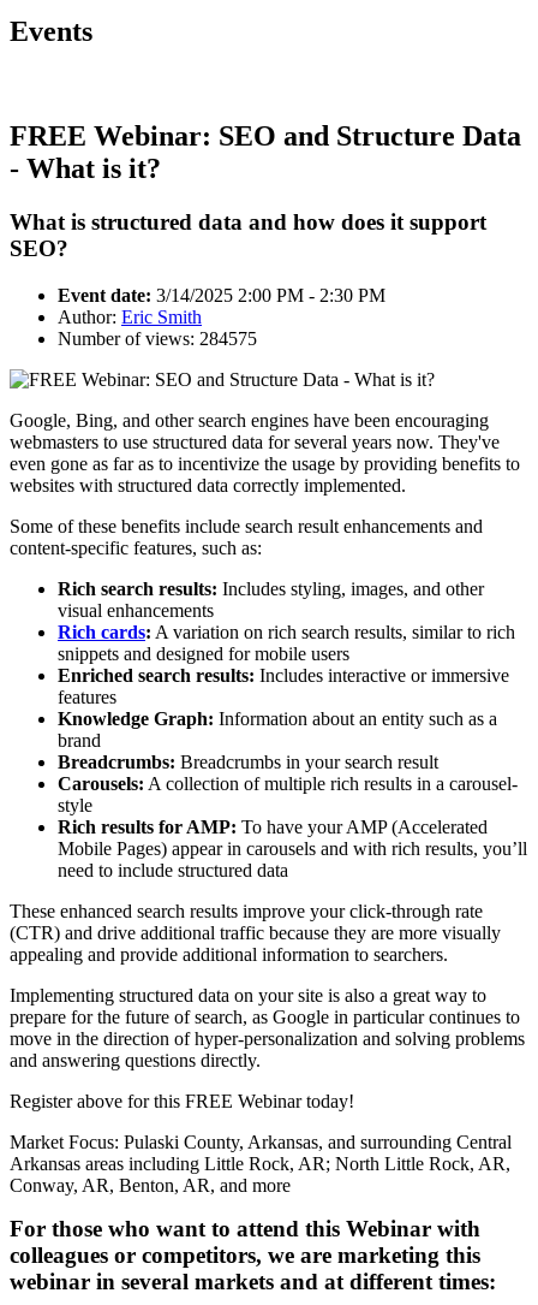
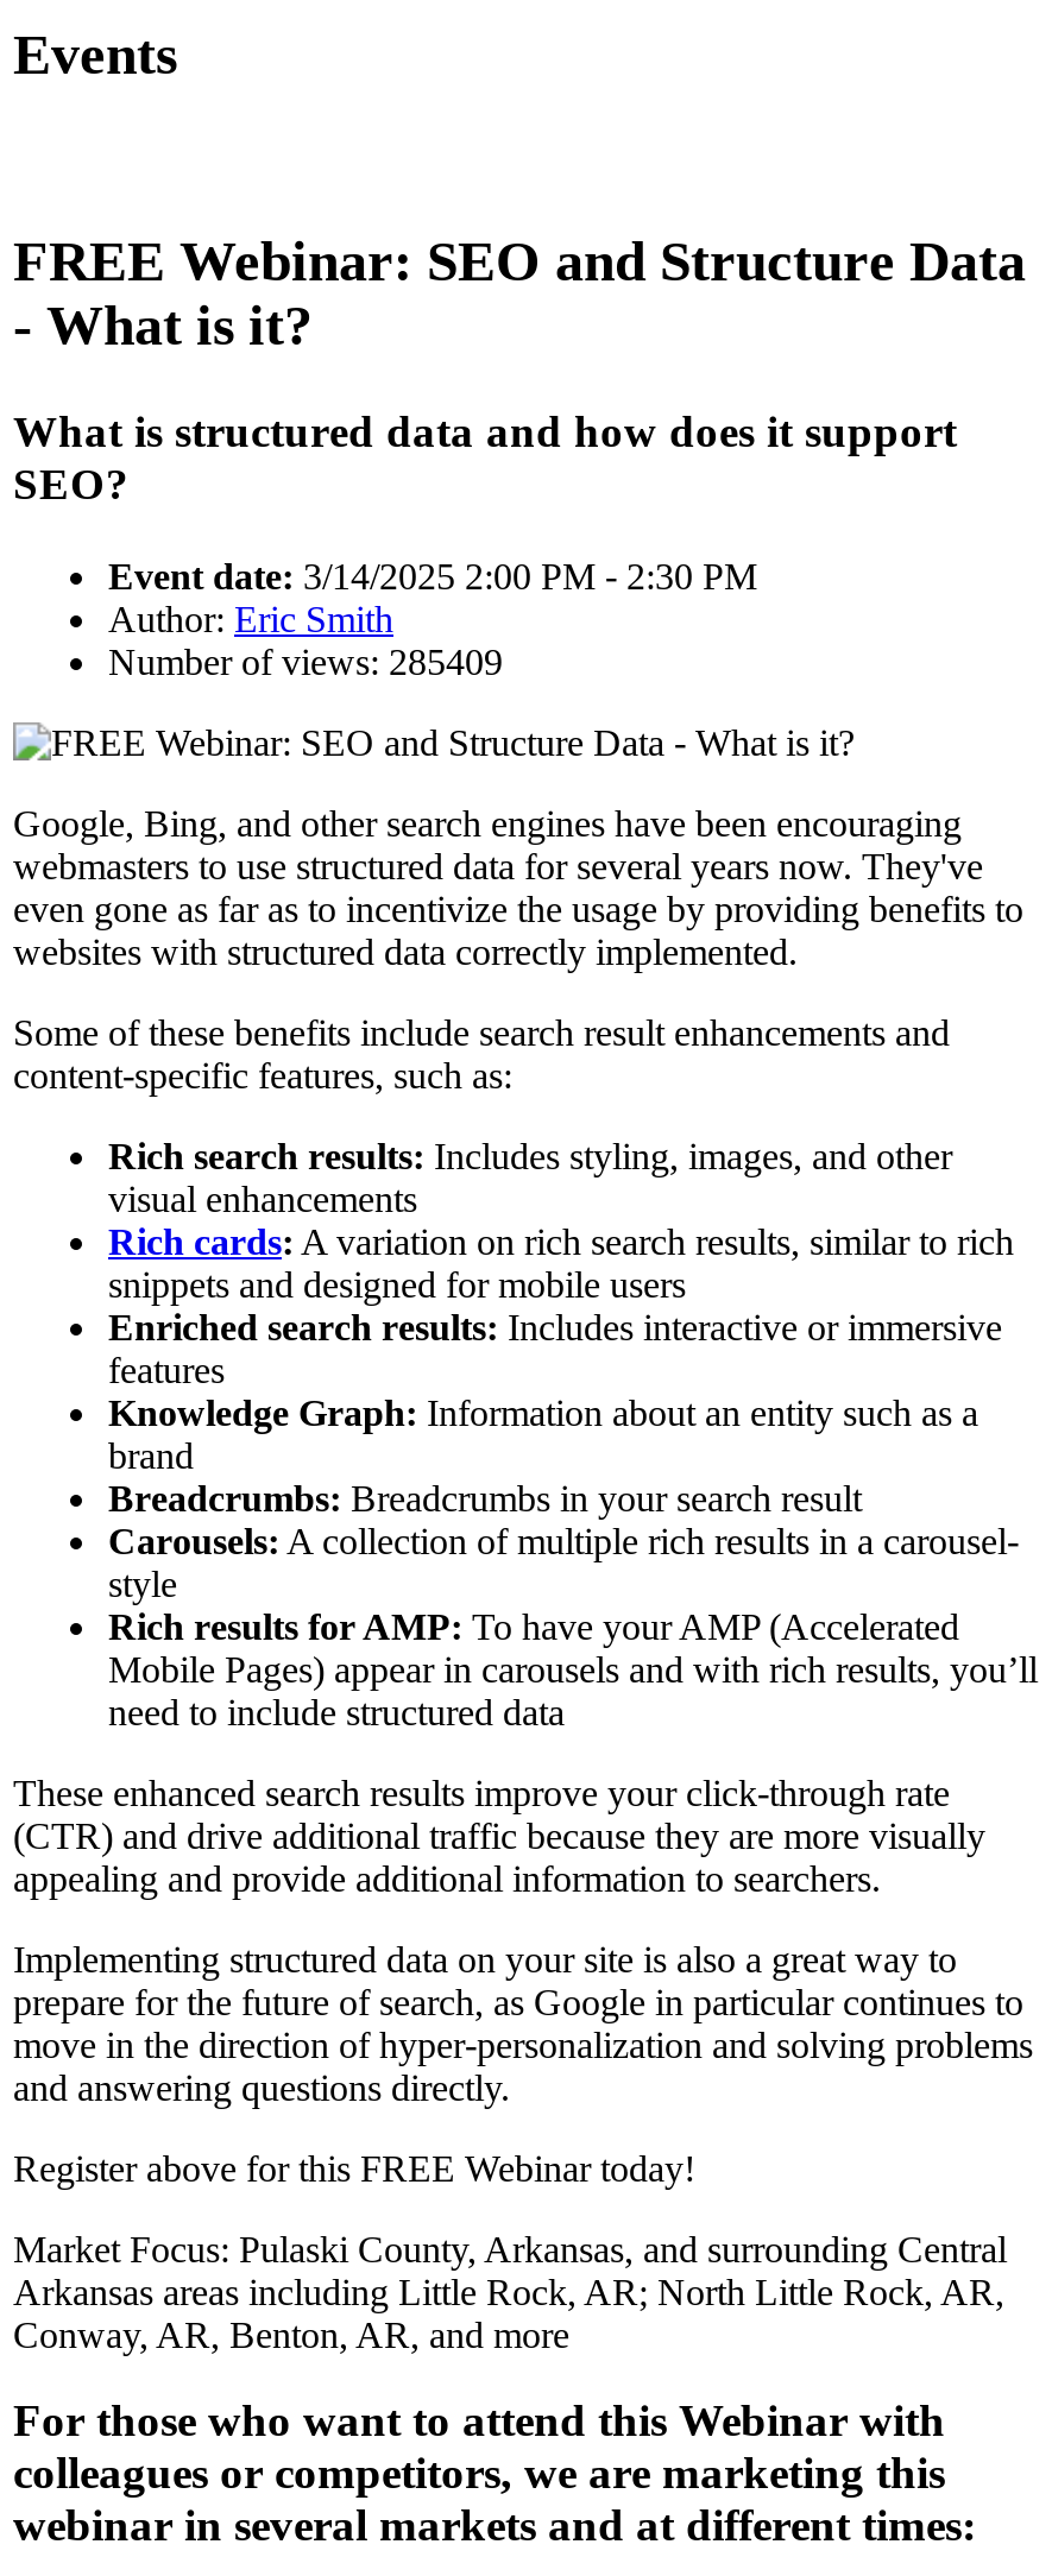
[58,328,257,348] Number of views: 284575 -> [108,640,503,681] Number of views: 285409

